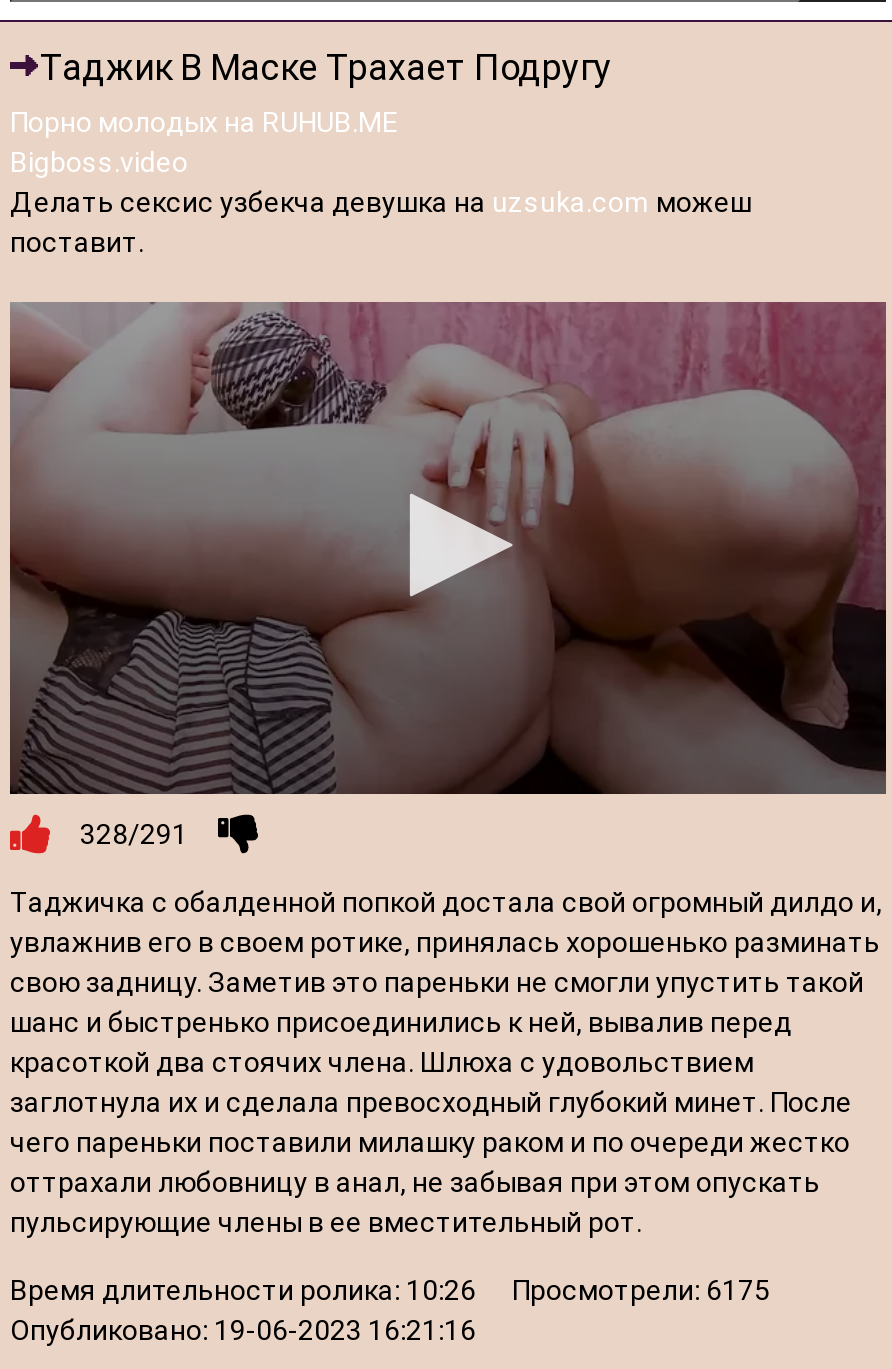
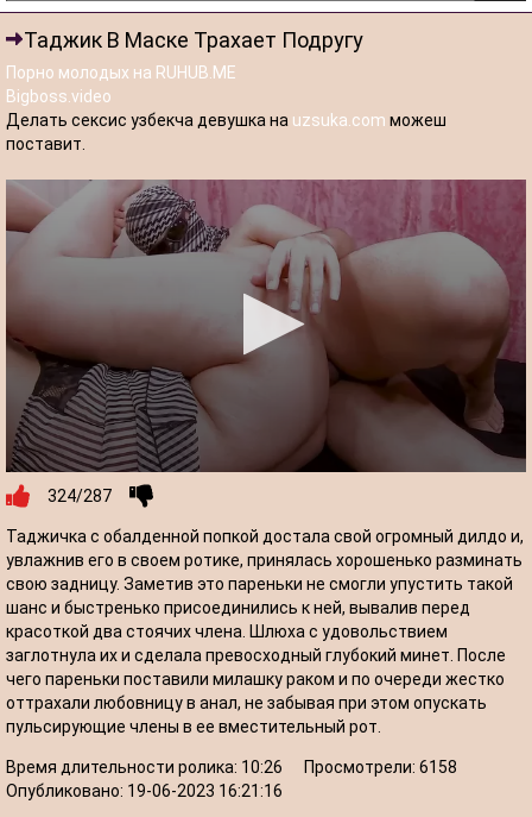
[80,819,188,851] 328/291 -> [47,487,112,506] 324/287
[10,1275,770,1307] Время длительности ролика: 10:26 Просмотрели: 6175 -> [6,758,457,777] Время длительности ролика: 10:26 Просмотрели: 6158

